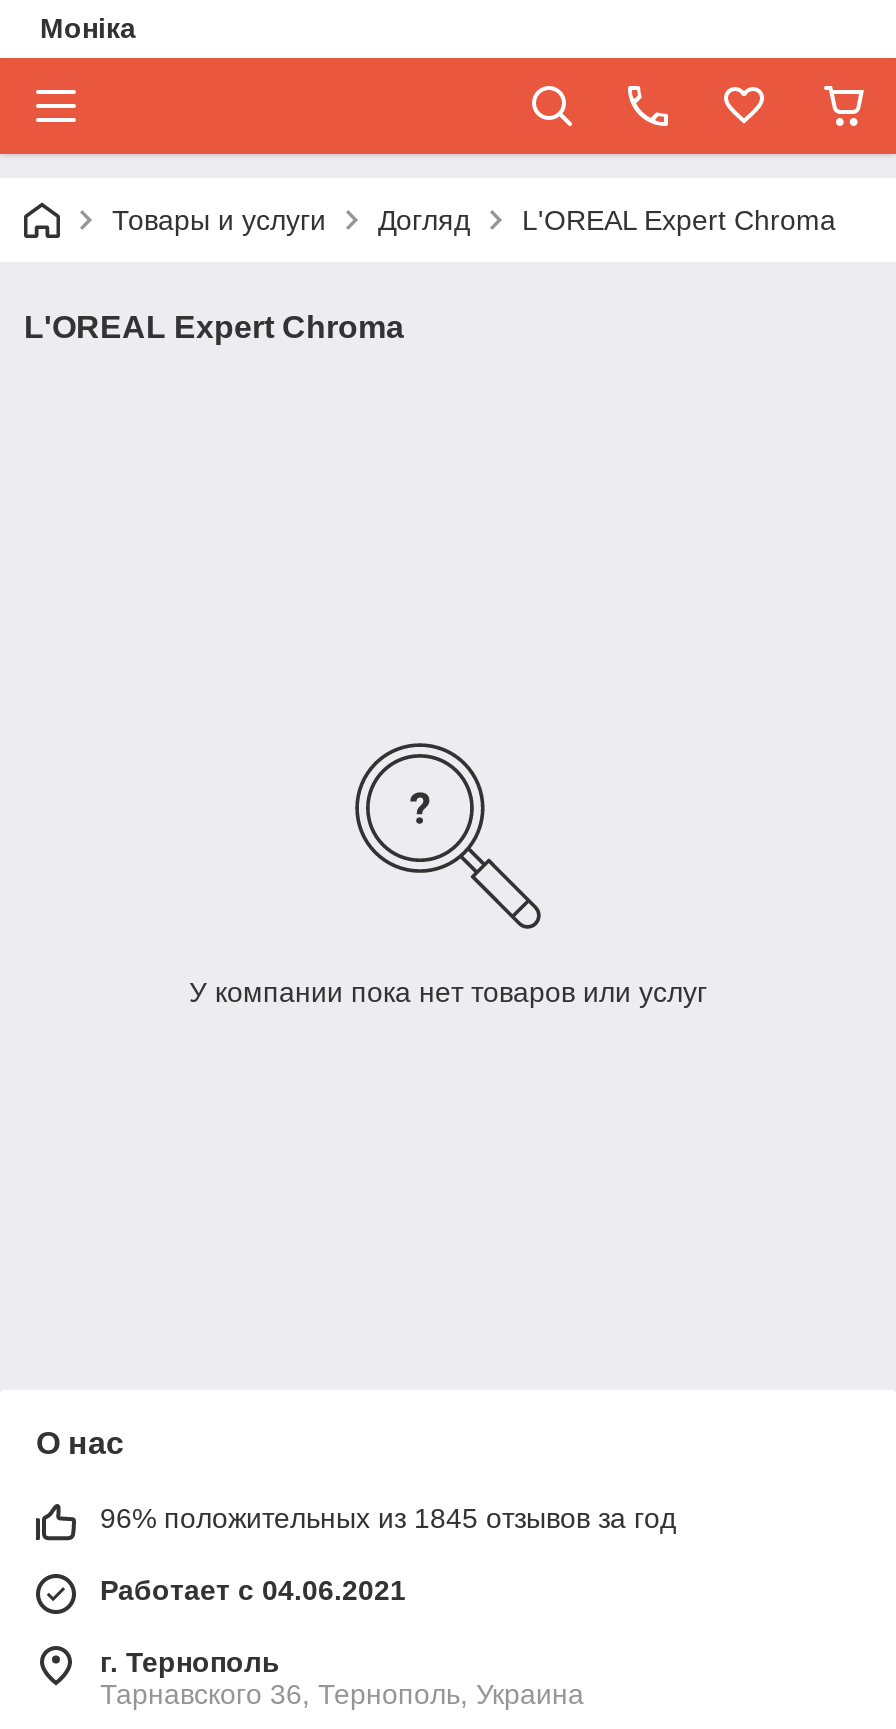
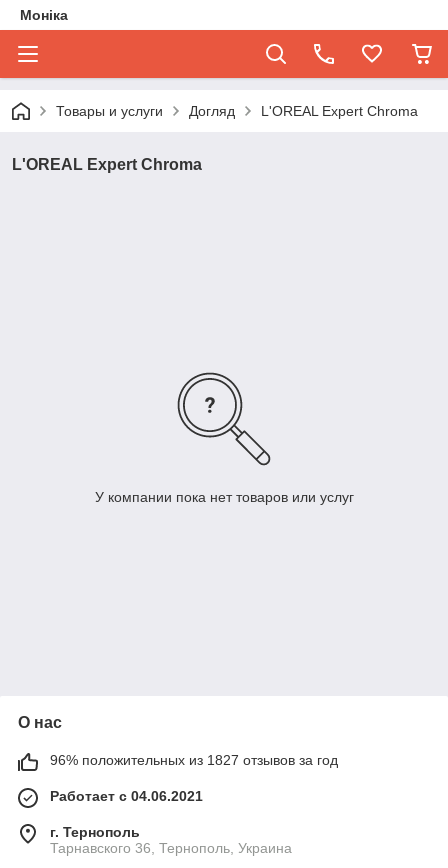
[100,1503,676,1535] 96% положительных из 1845 отзывов за год -> [50,752,338,768] 96% положительных из 1827 отзывов за год

